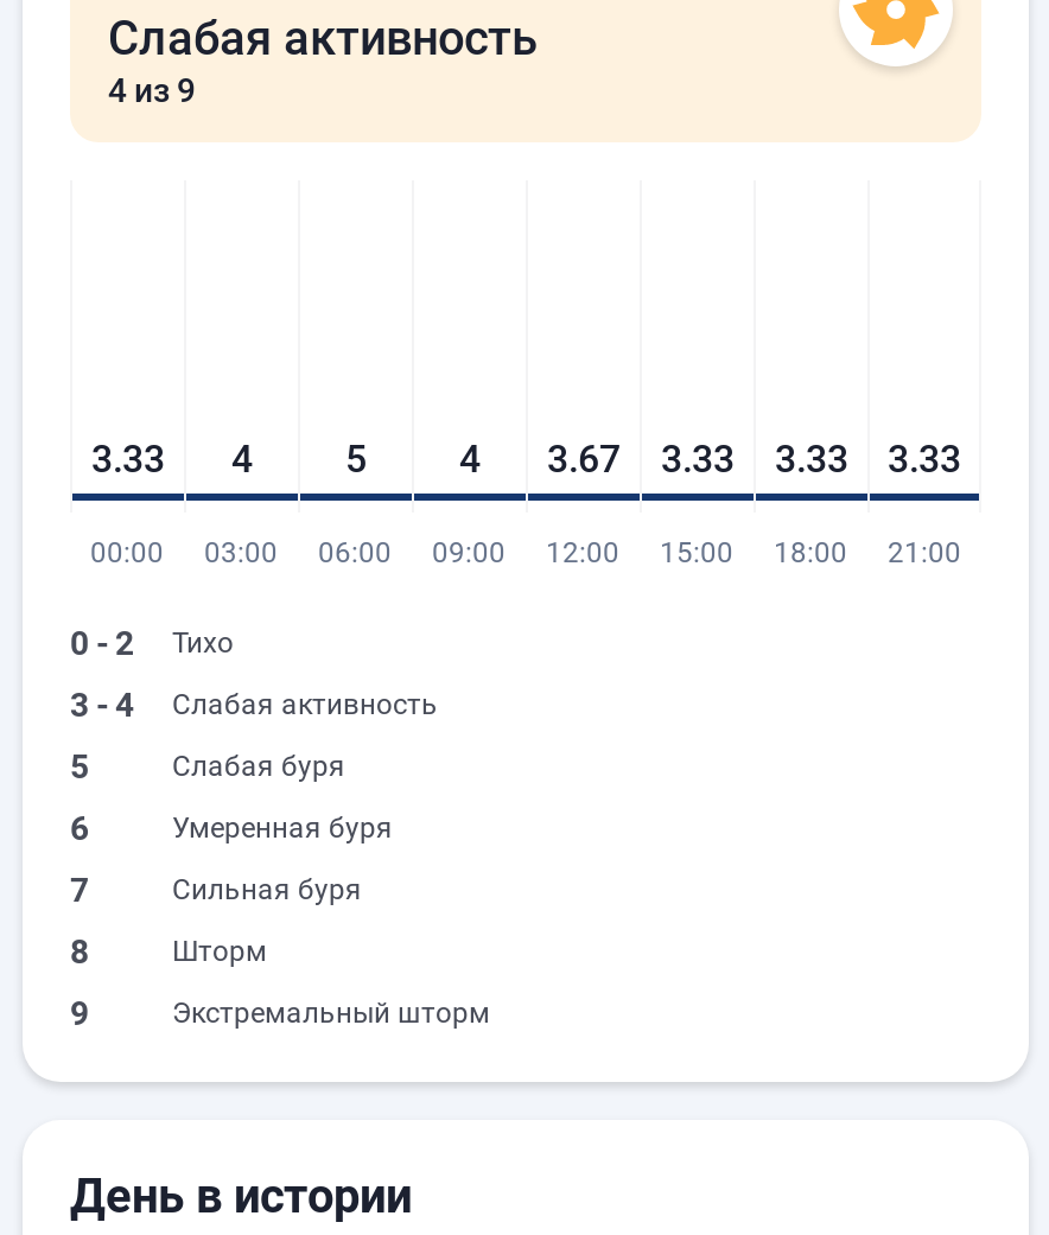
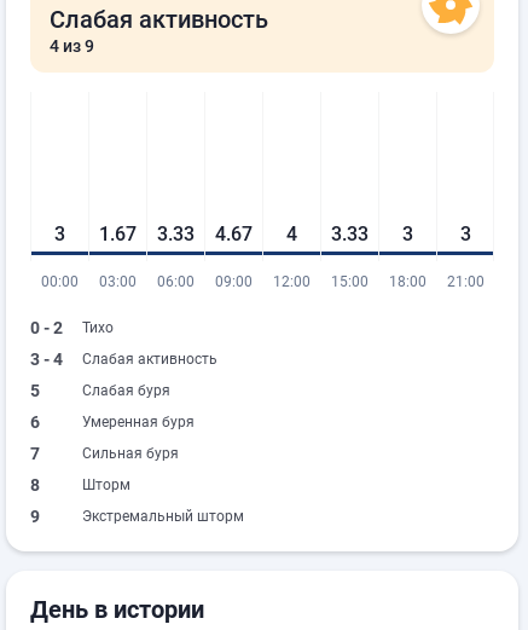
[91,437,165,482] 3.33 -> [54,222,65,245] 3
[231,437,253,482] 4 -> [99,222,137,245] 1.67
[345,437,367,482] 5 -> [157,222,195,245] 3.33
[459,437,481,482] 4 -> [215,222,253,245] 4.67
[547,437,621,482] 3.67 -> [286,222,297,245] 4
[775,437,848,482] 3.33 -> [402,222,413,245] 3
[888,437,961,482] 3.33 -> [460,222,471,245] 3

